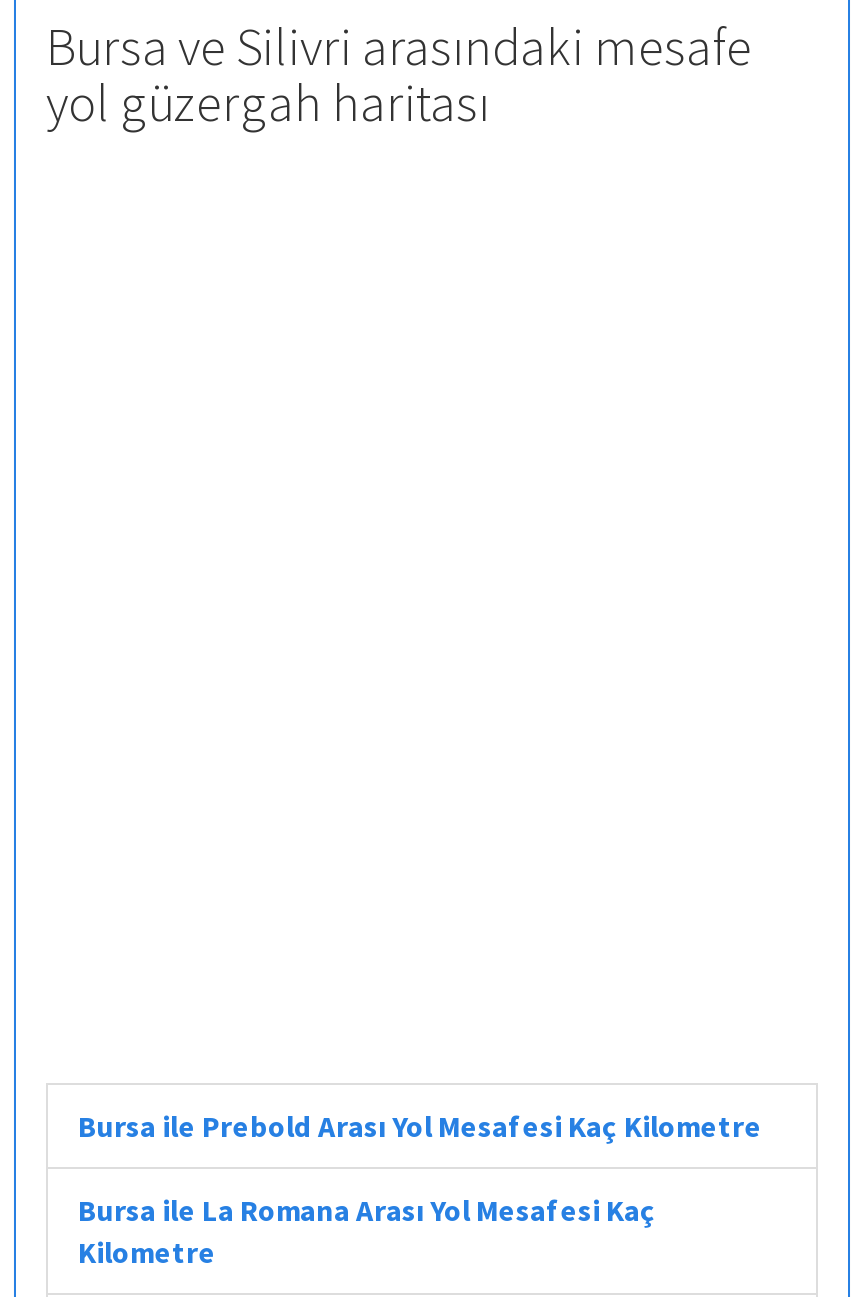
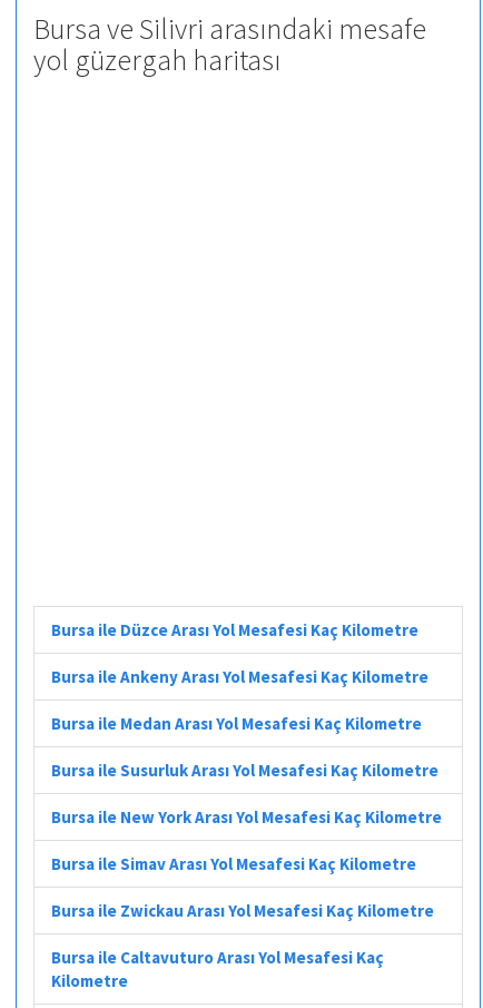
[78,1106,762,1228] Bursa ile Prebold Arası Yol Mesafesi Kaç Kilometre | Bursa ile La Romana Arası Yol Mesafesi Kaç -> [51,619,442,968] Bursa ile Düzce Arası Yol Mesafesi Kaç Kilometre | Bursa ile Ankeny Arası Yol Mesafesi Kaç Kilometre | Bursa ile Medan Arası Yol Mesafesi Kaç Kilometre | Bursa ile Susurluk Arası Yol Mesafesi Kaç Kilometre | Bursa ile New York Arası Yol Mesafesi Kaç Kilometre | Bursa ile Simav Arası Yol Mesafesi Kaç Kilometre | Bursa ile Zwickau Arası Yol Mesafesi Kaç Kilometre | Bursa ile Caltavuturo Arası Yol Mesafesi Kaç

